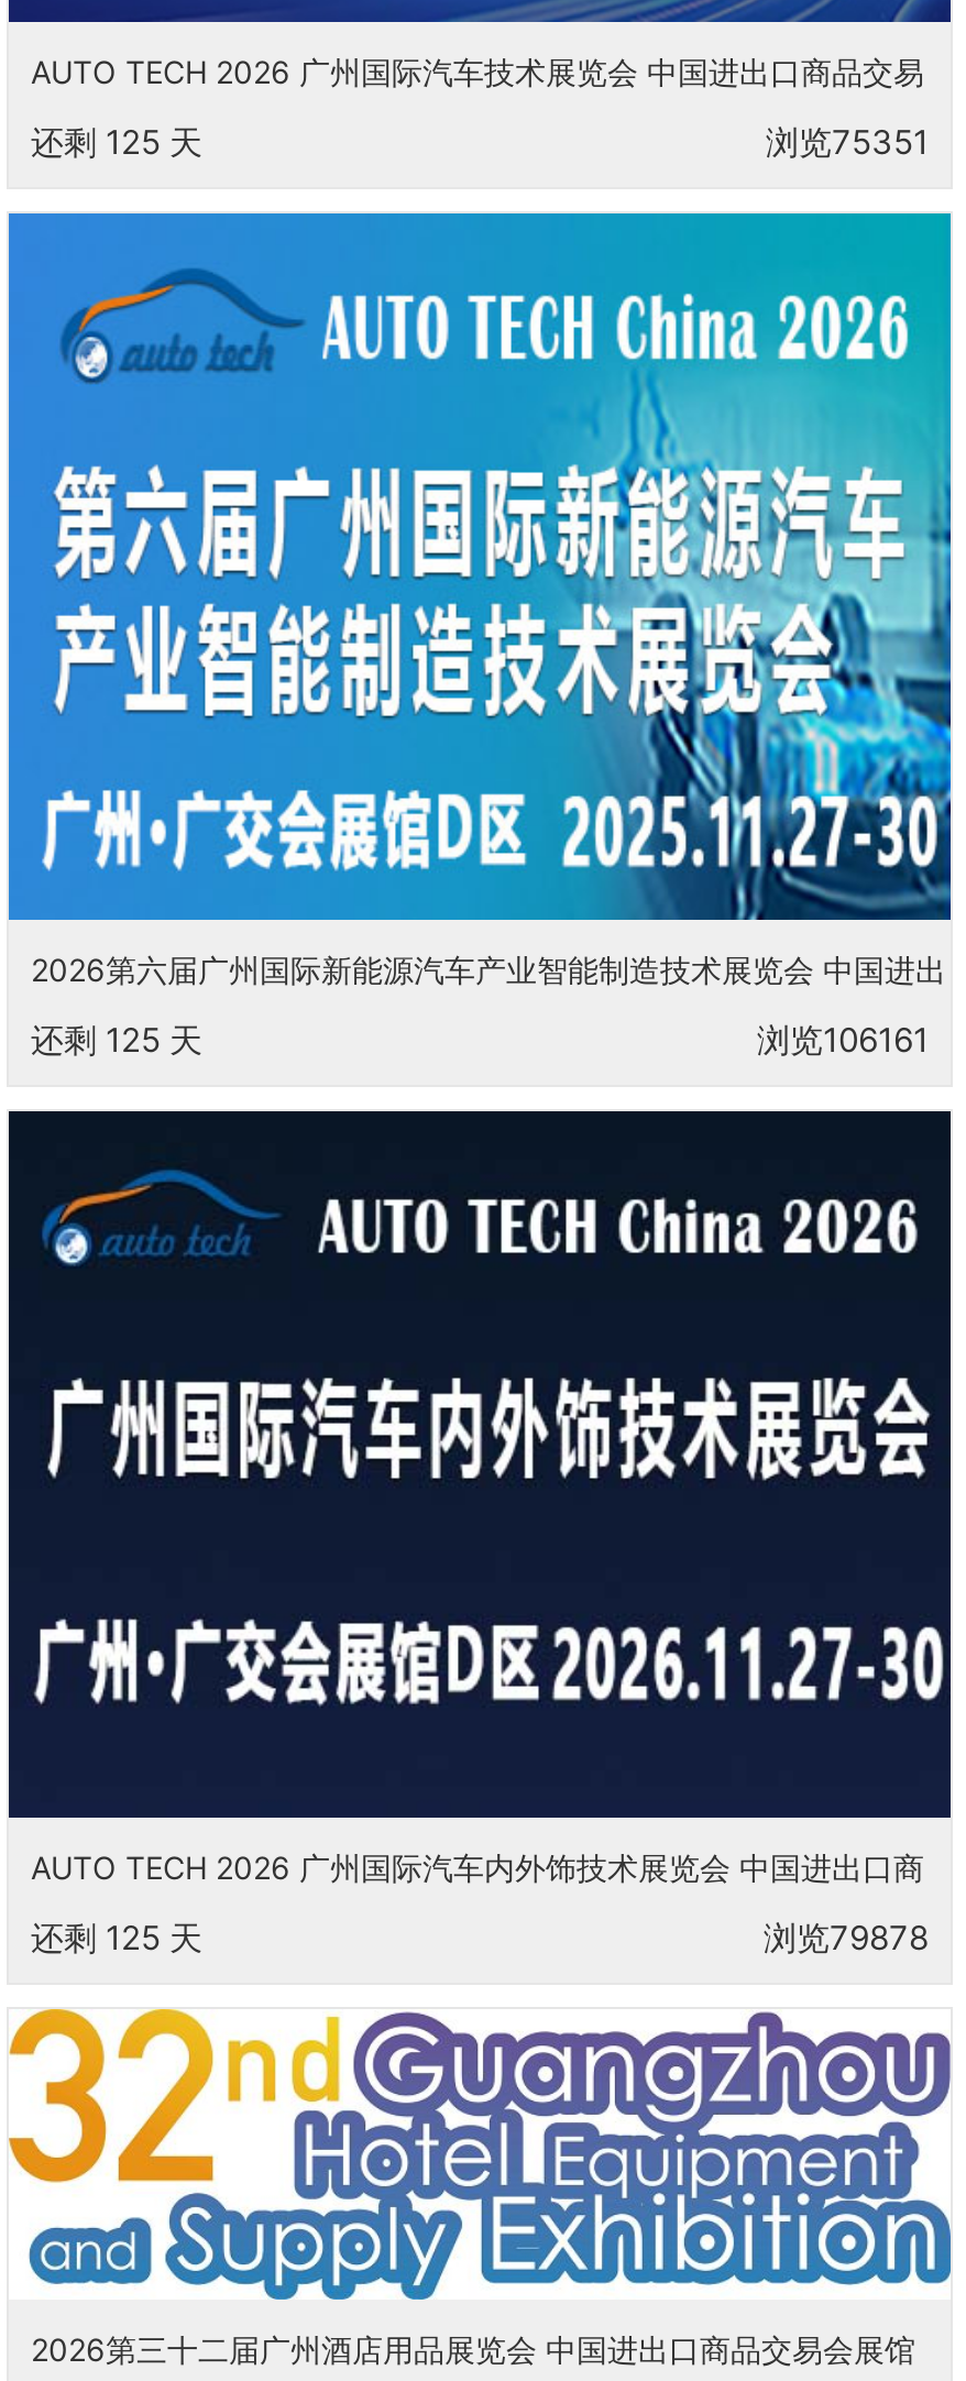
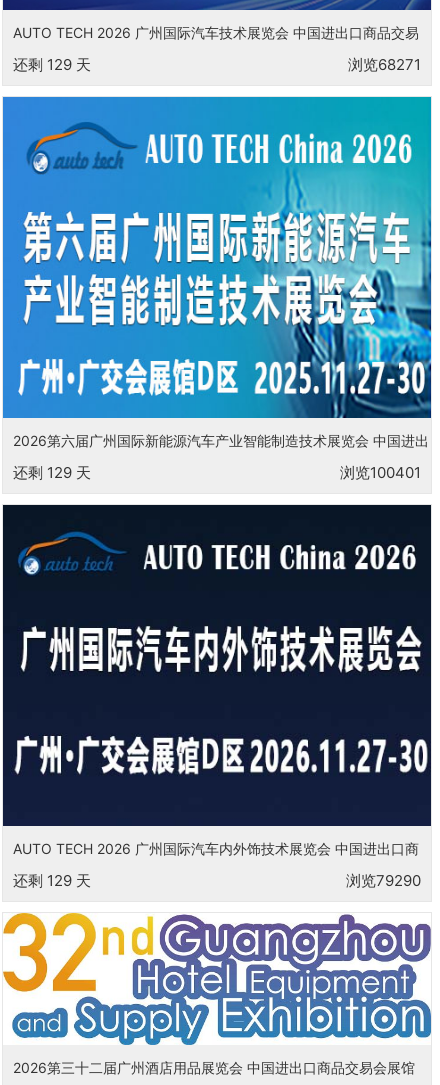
[31,121,202,163] 还剩125天 -> [13,55,91,74] 还剩129天
[766,121,929,163] 浏览75351 -> [348,55,421,74] 浏览68271
[31,1019,202,1060] 还剩125天 -> [13,463,91,482] 还剩129天
[757,1019,929,1060] 浏览106161 -> [340,463,421,482] 浏览100401
[31,1916,202,1958] 还剩125天 -> [13,871,91,890] 还剩129天
[764,1916,929,1958] 浏览79878 -> [346,871,421,890] 浏览79290

